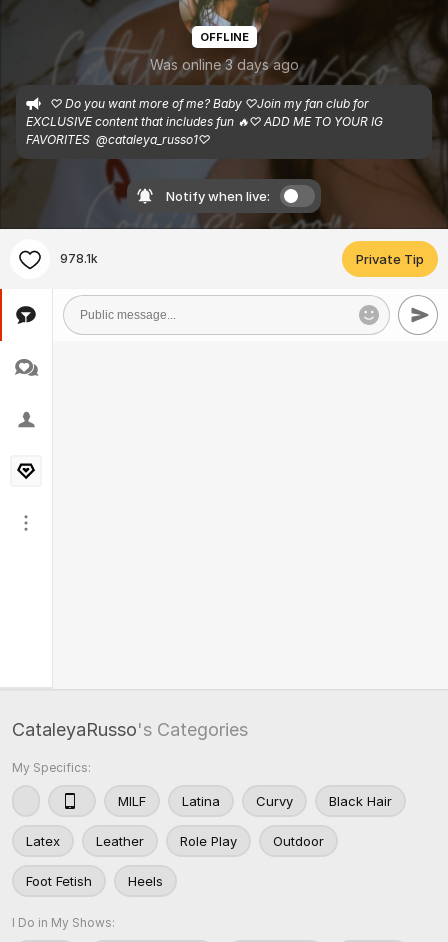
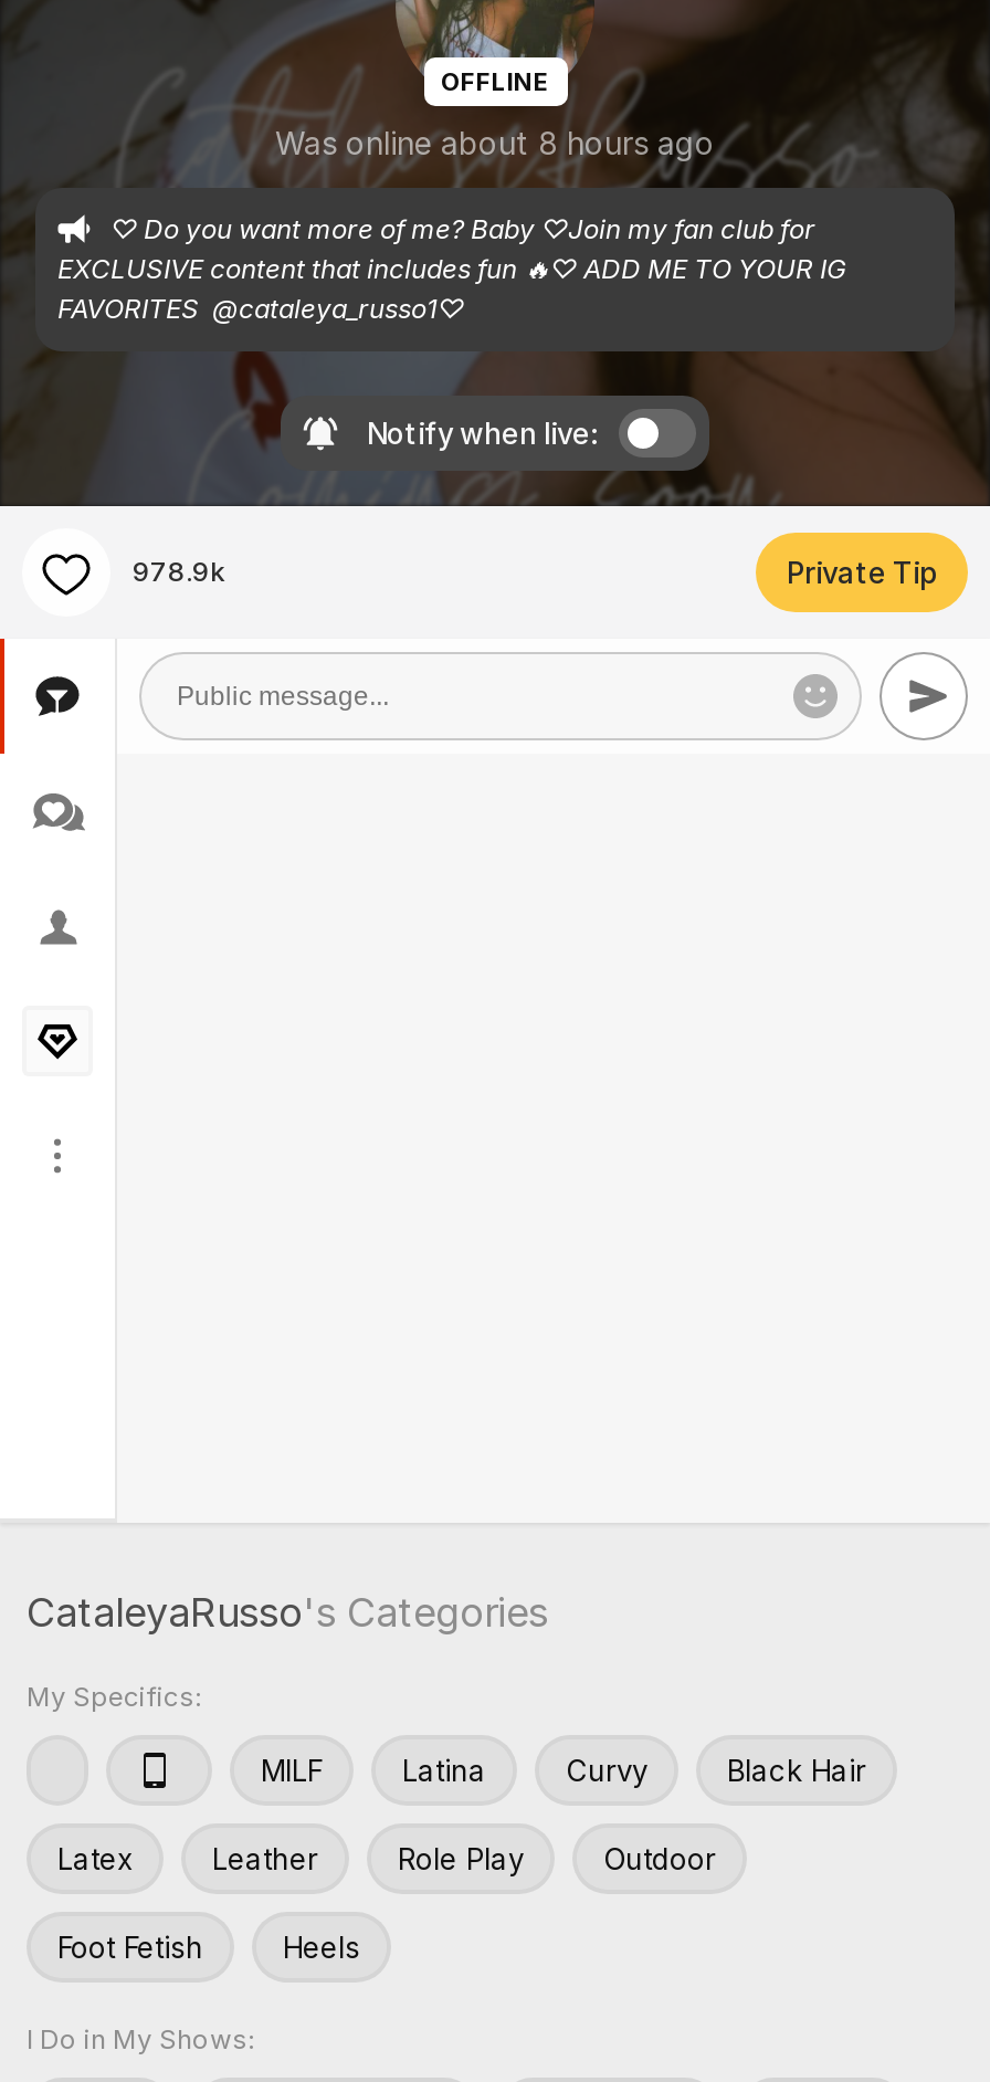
[149,56,298,73] Was online 3 days ago -> [275,124,715,161] Was online about 8 hours ago
[60,251,98,266] 978.1k -> [133,555,225,588] 978.9k

